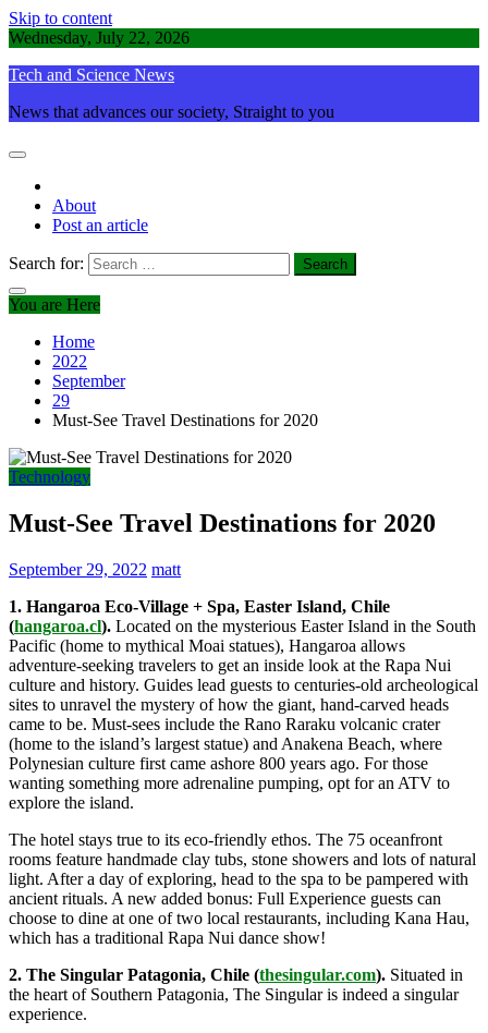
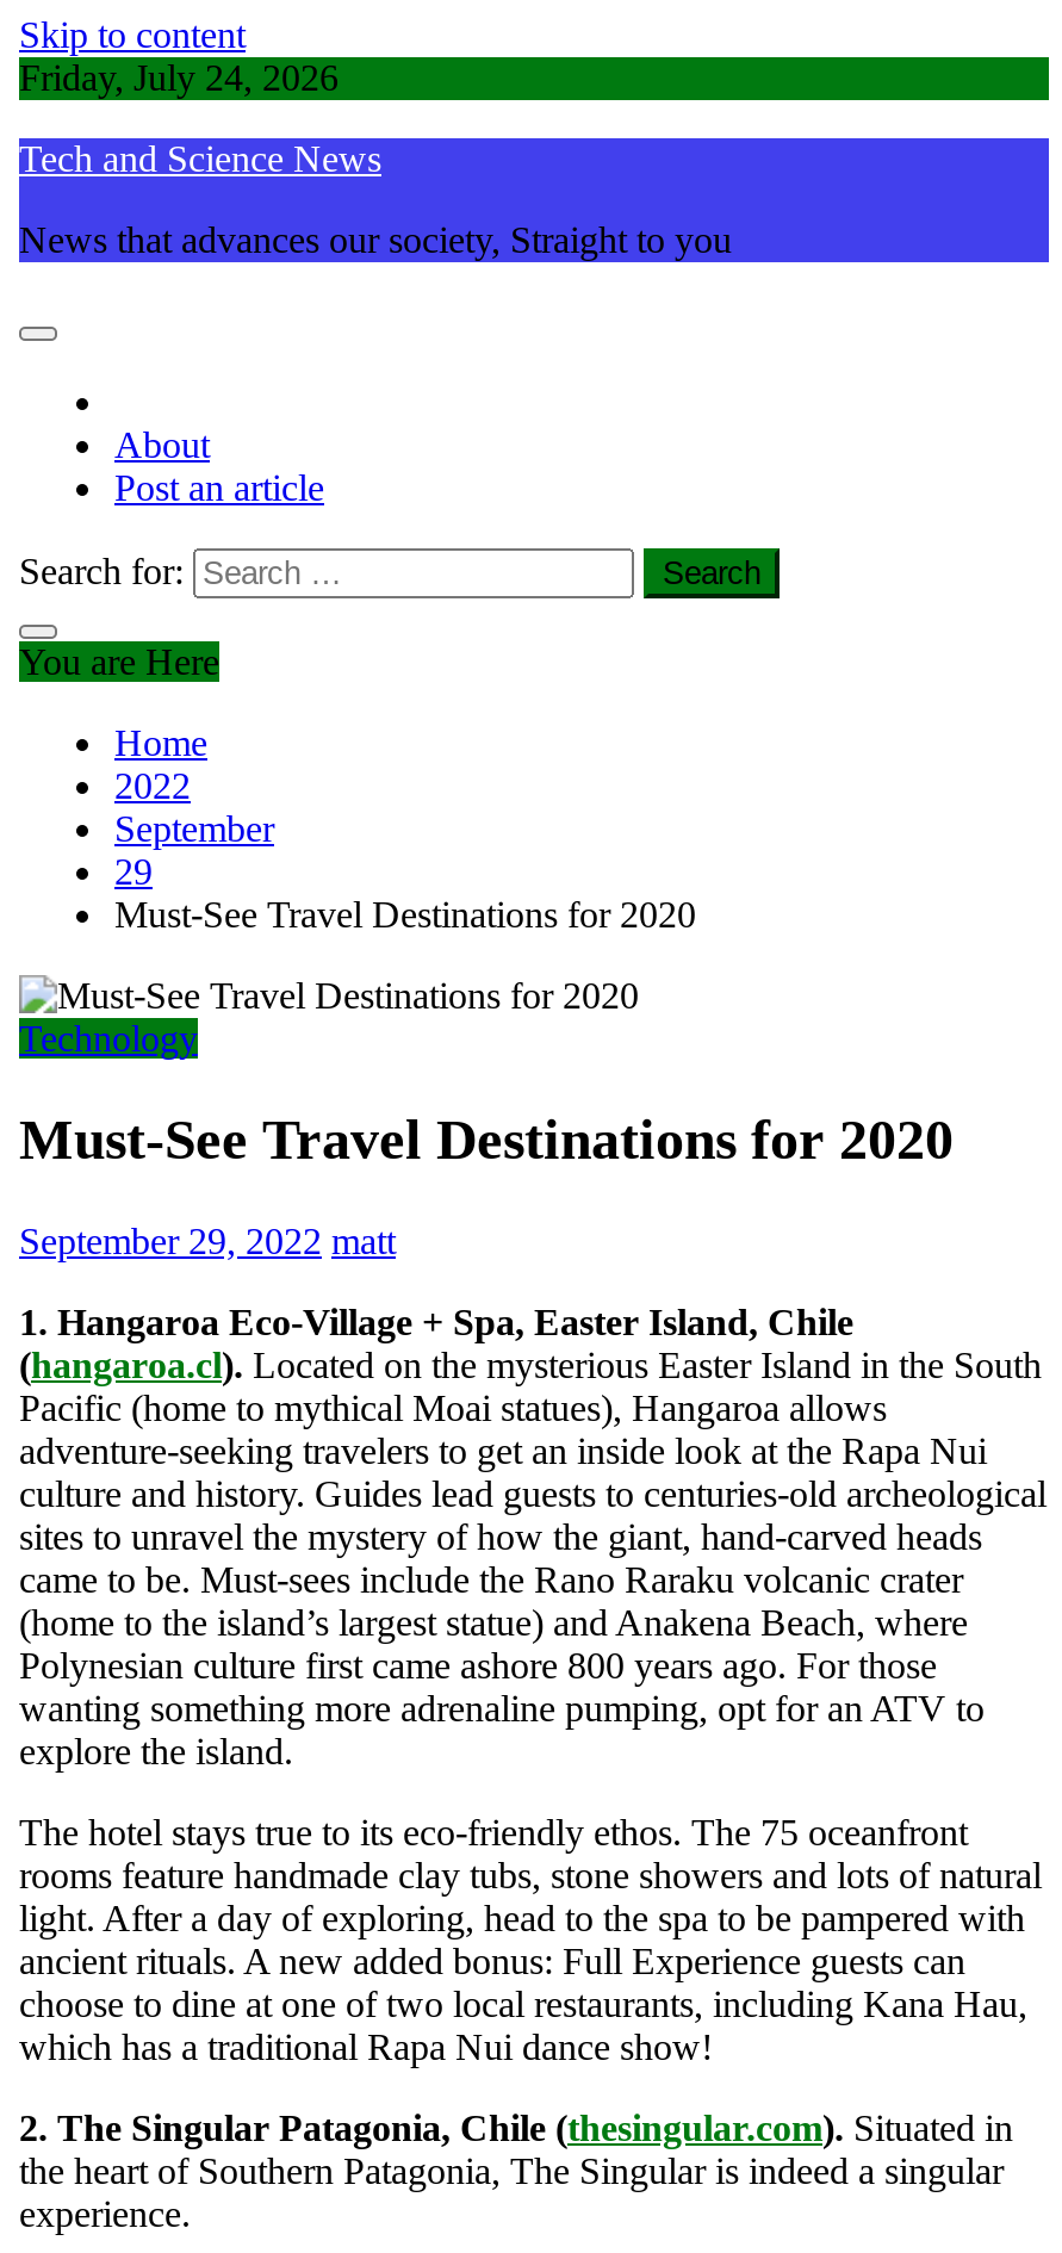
[9,28,190,47] Wednesday, July 22, 2026 -> [19,57,339,98] Friday, July 24, 2026

